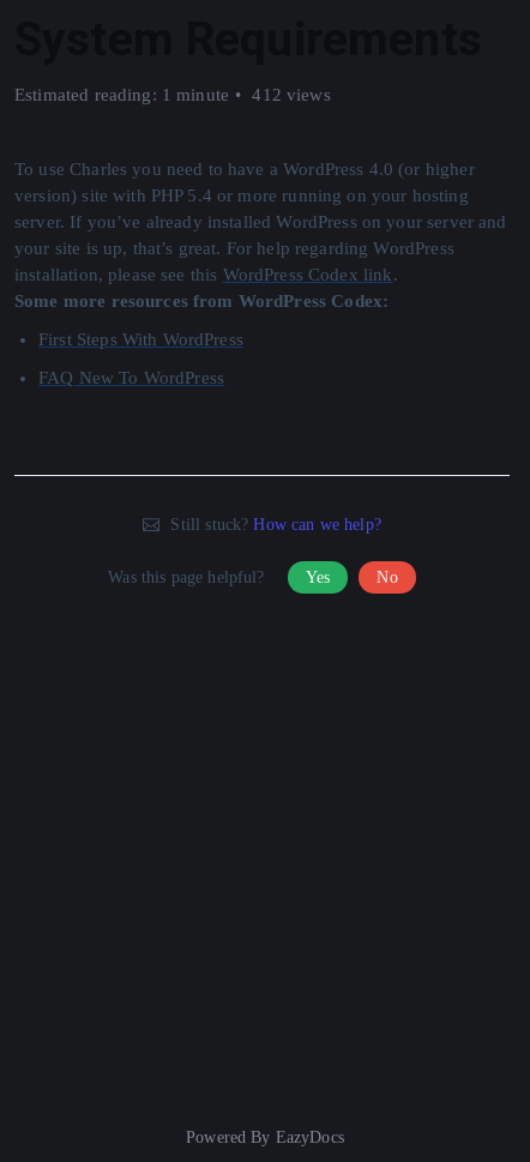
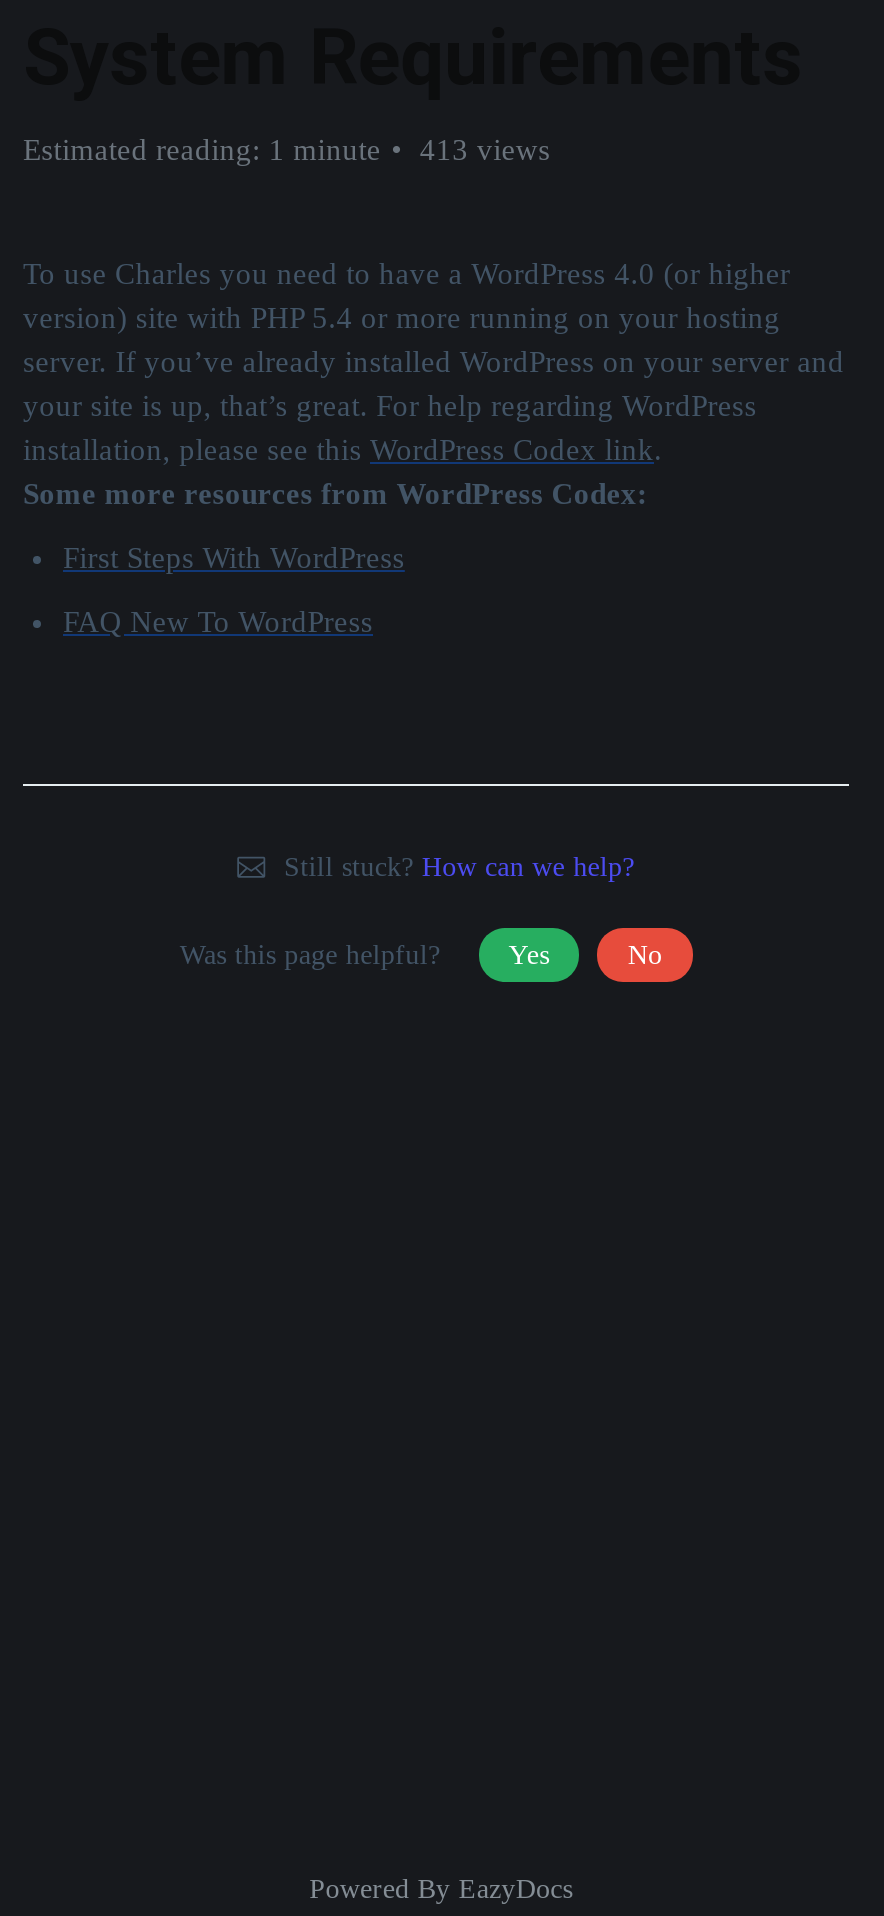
[14,85,331,104] Estimated reading: 1 minute 412 views -> [23,134,550,166] Estimated reading: 1 minute 413 views

